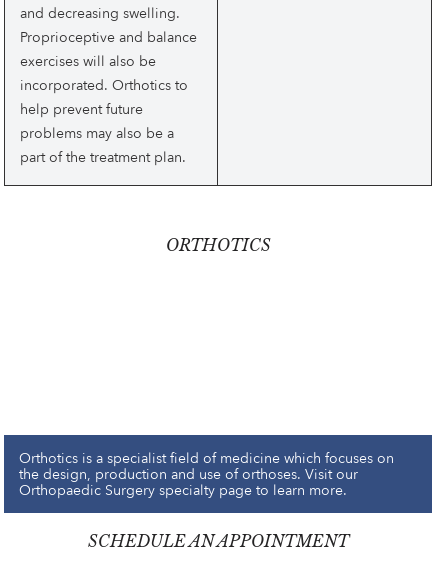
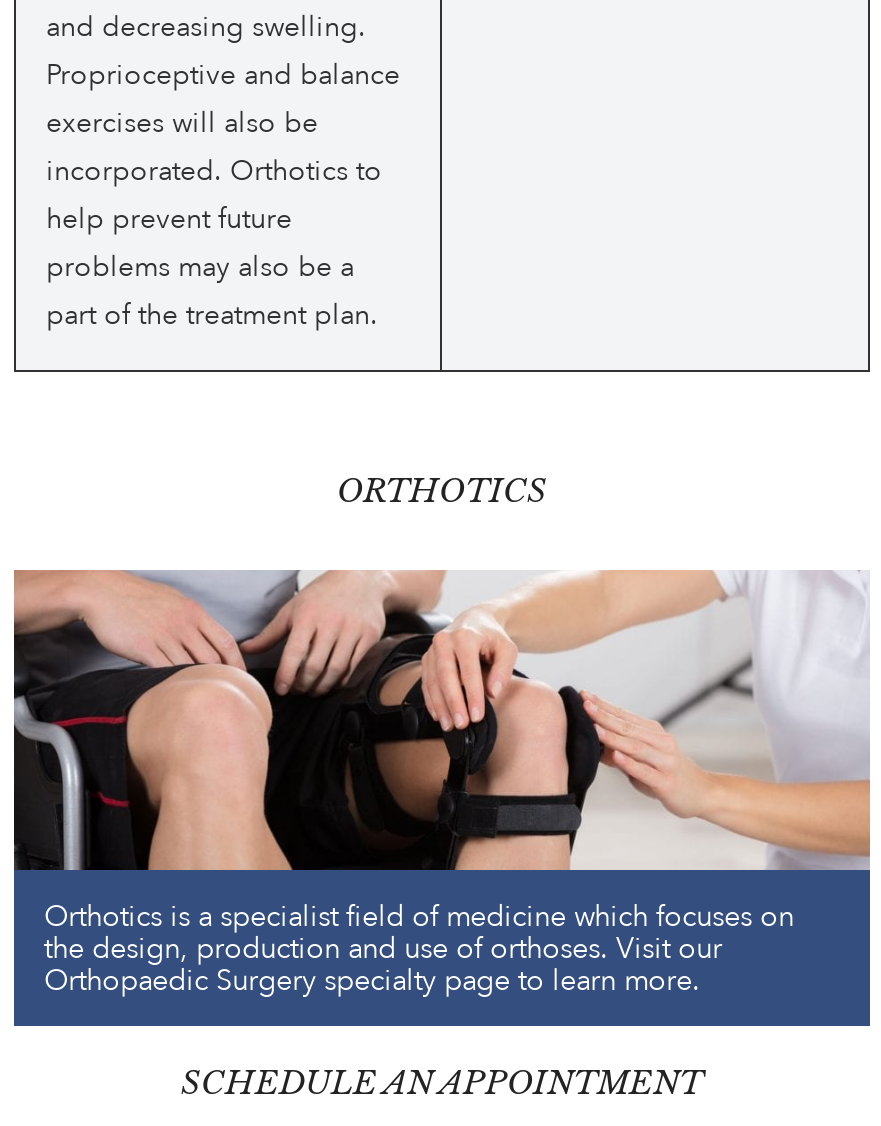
none -> [12,568,872,872] [image]

